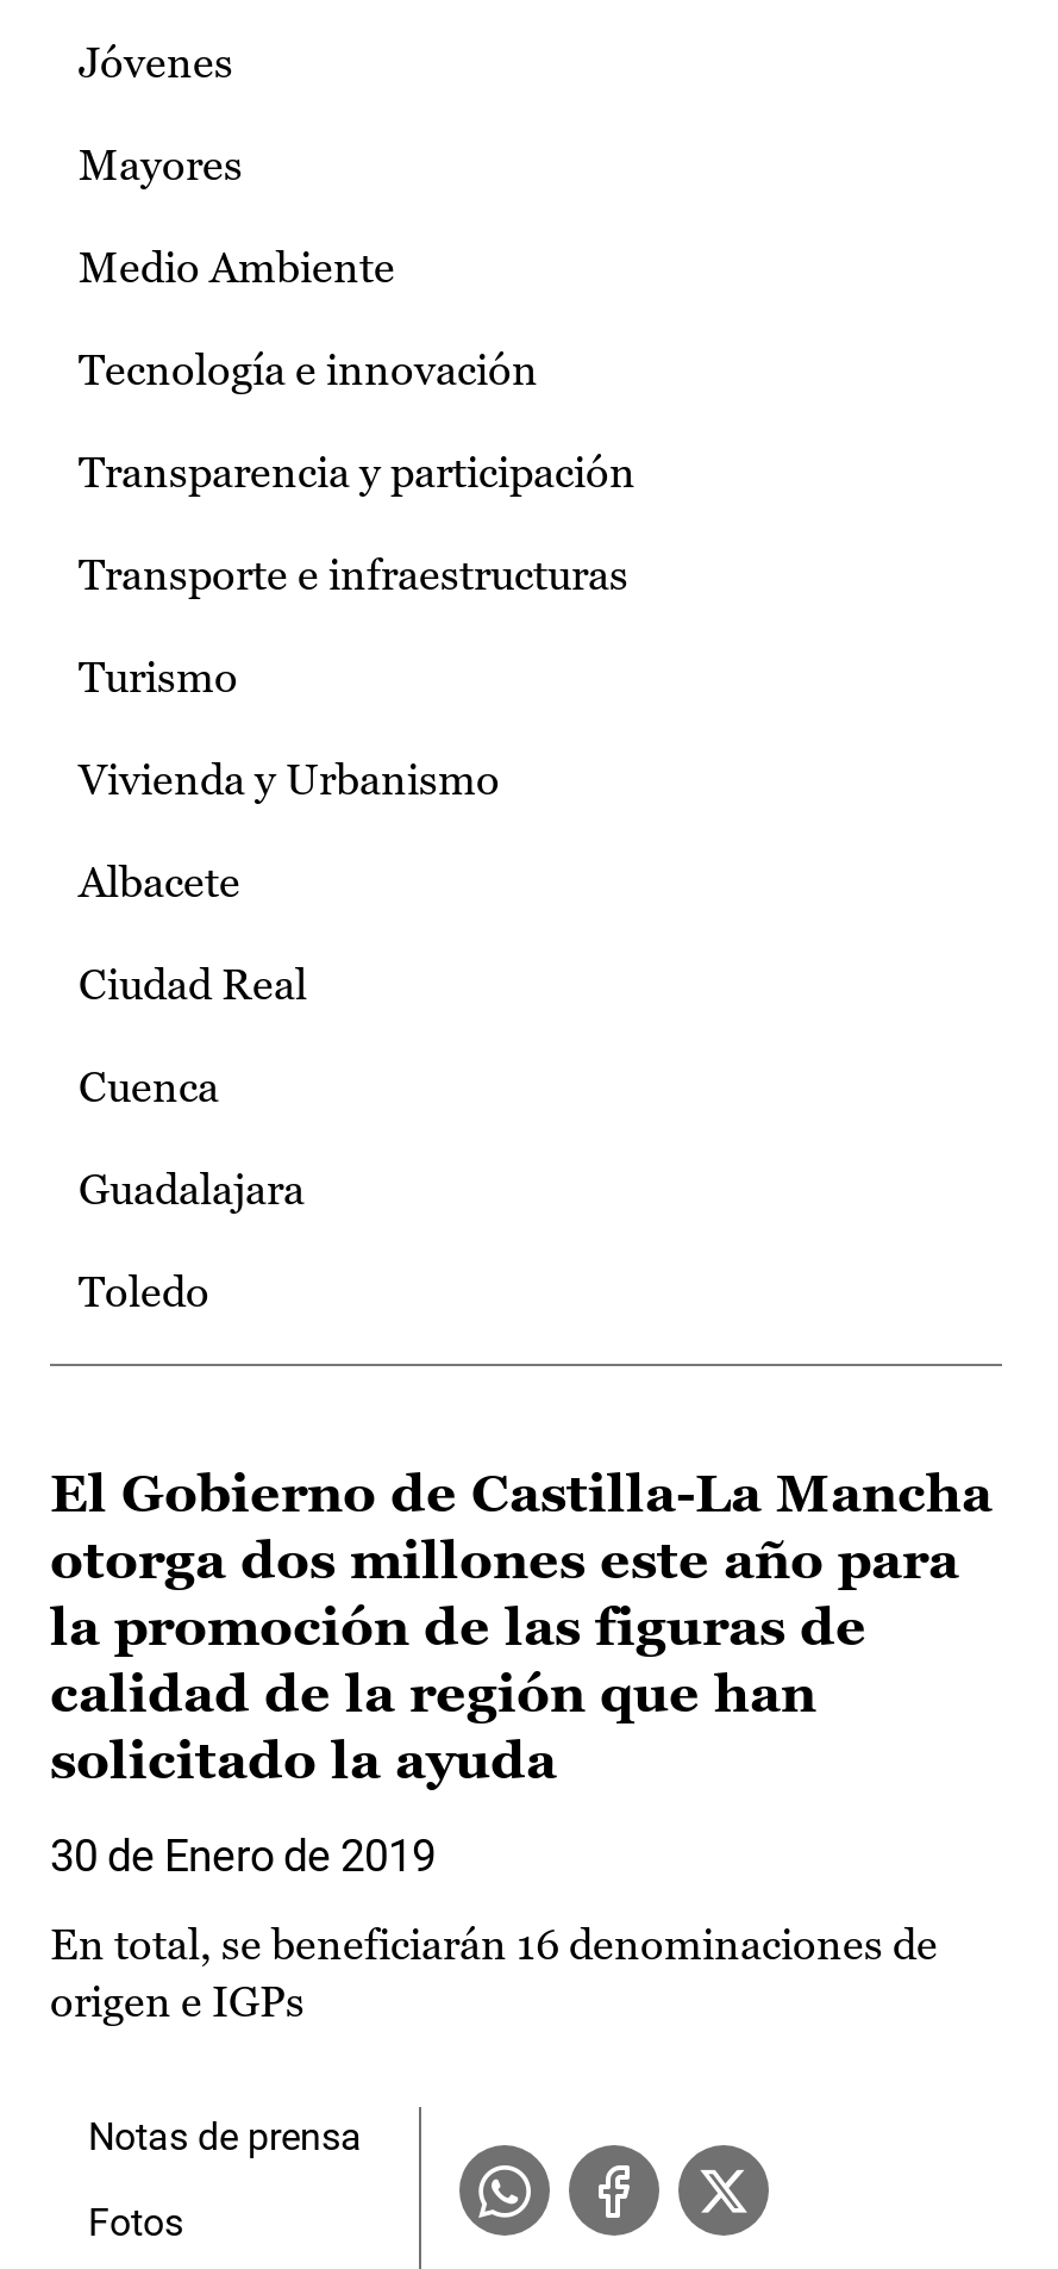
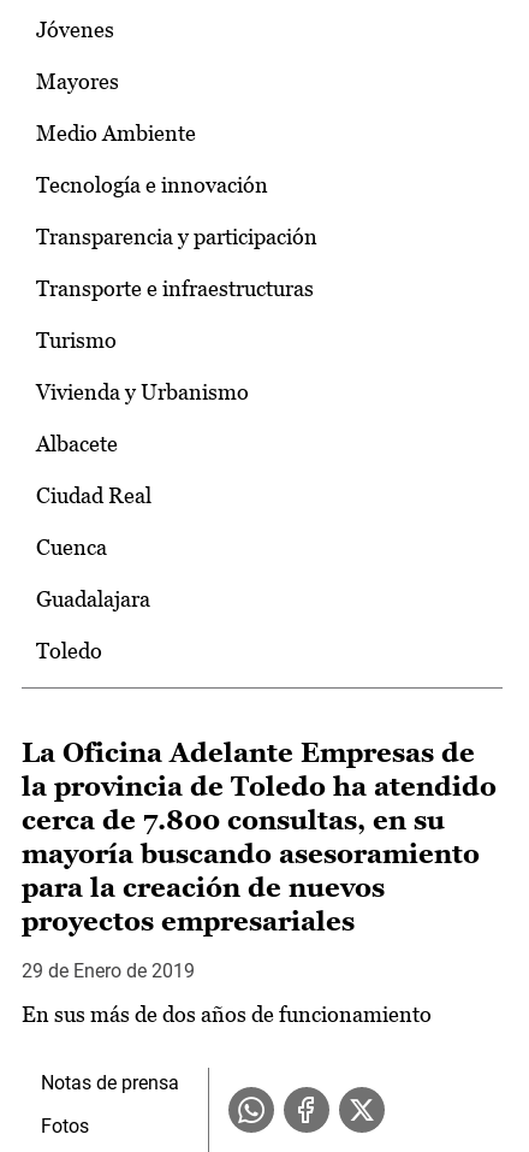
[50,1464,993,1790] El Gobierno de Castilla-La Mancha | otorga dos millones este año para | la promoción de las figuras de | calidad de la región que han | solicitado la ayuda -> [22,738,497,937] La Oficina Adelante Empresas de | la provincia de Toledo ha atendido | cerca de 7.800 consultas, en su | mayoría buscando asesoramiento | para la creación de nuevos | proyectos empresariales
[50,1831,436,1881] 30 de Enero de 2019 -> [22,960,195,982] 29 de Enero de 2019
[50,1919,938,2026] En total, se beneficiarán 16 denominaciones de | origen e IGPs -> [22,1002,432,1027] En sus más de dos años de funcionamiento

